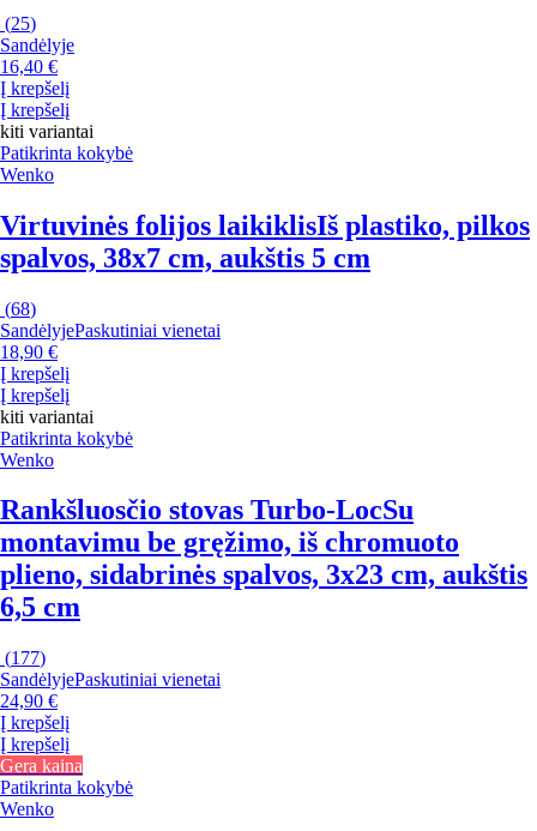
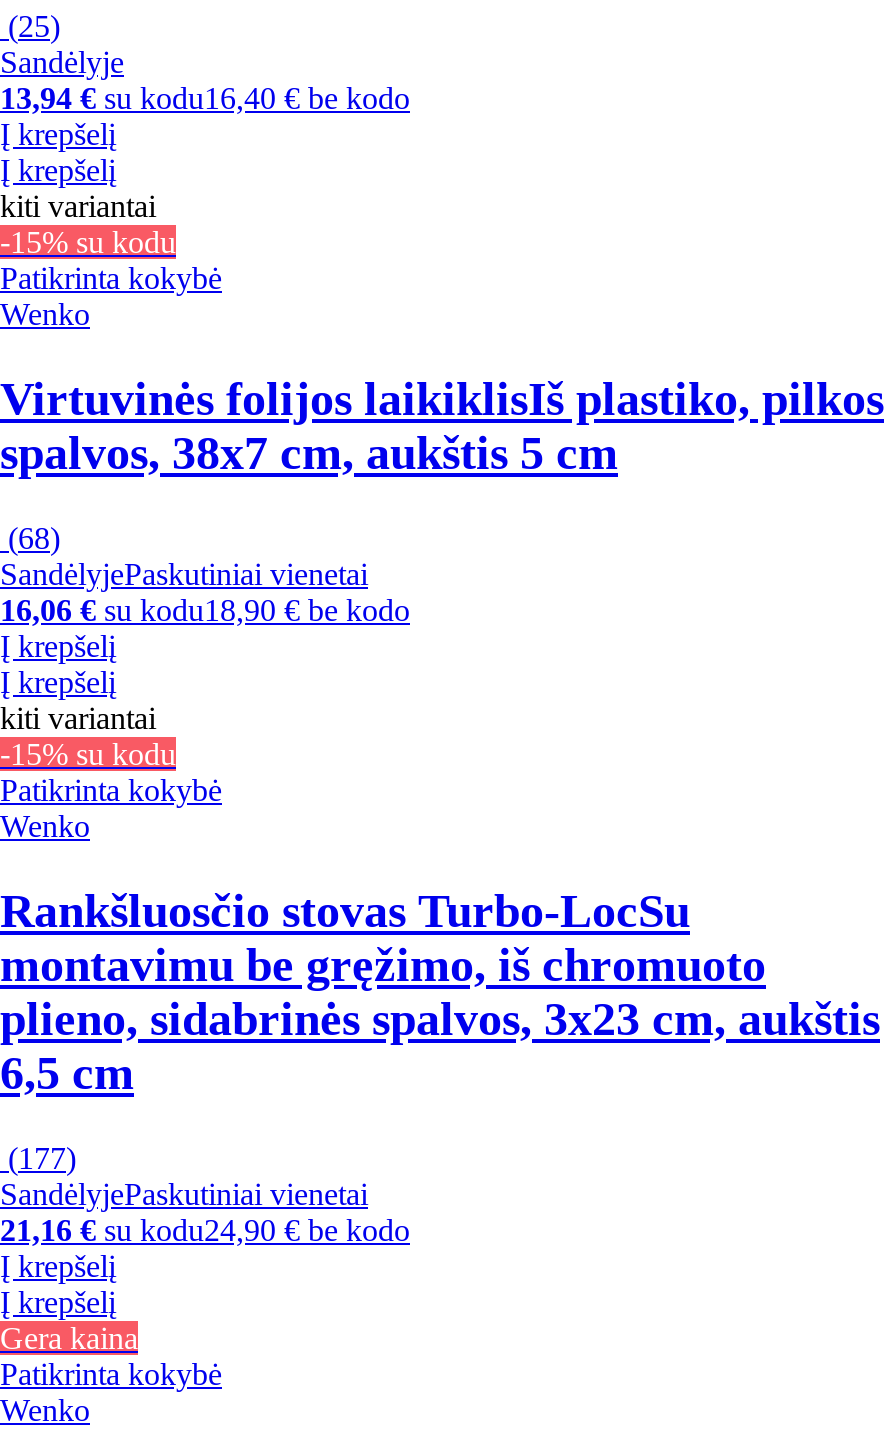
[0,56,58,77] 16,40 € -> [0,81,410,115] 13,94 €su kodu16,40 € be kodo
none -> [0,225,176,259] -15% su kodu
[0,341,58,362] 18,90 € -> [0,592,410,626] 16,06 €su kodu18,90 € be kodo
none -> [0,736,176,770] -15% su kodu
[0,691,58,712] 24,90 € -> [0,1212,410,1246] 21,16 €su kodu24,90 € be kodo

